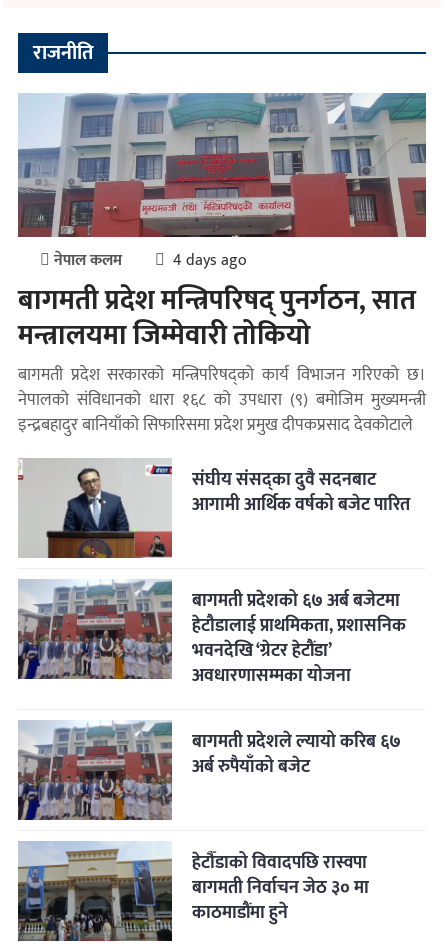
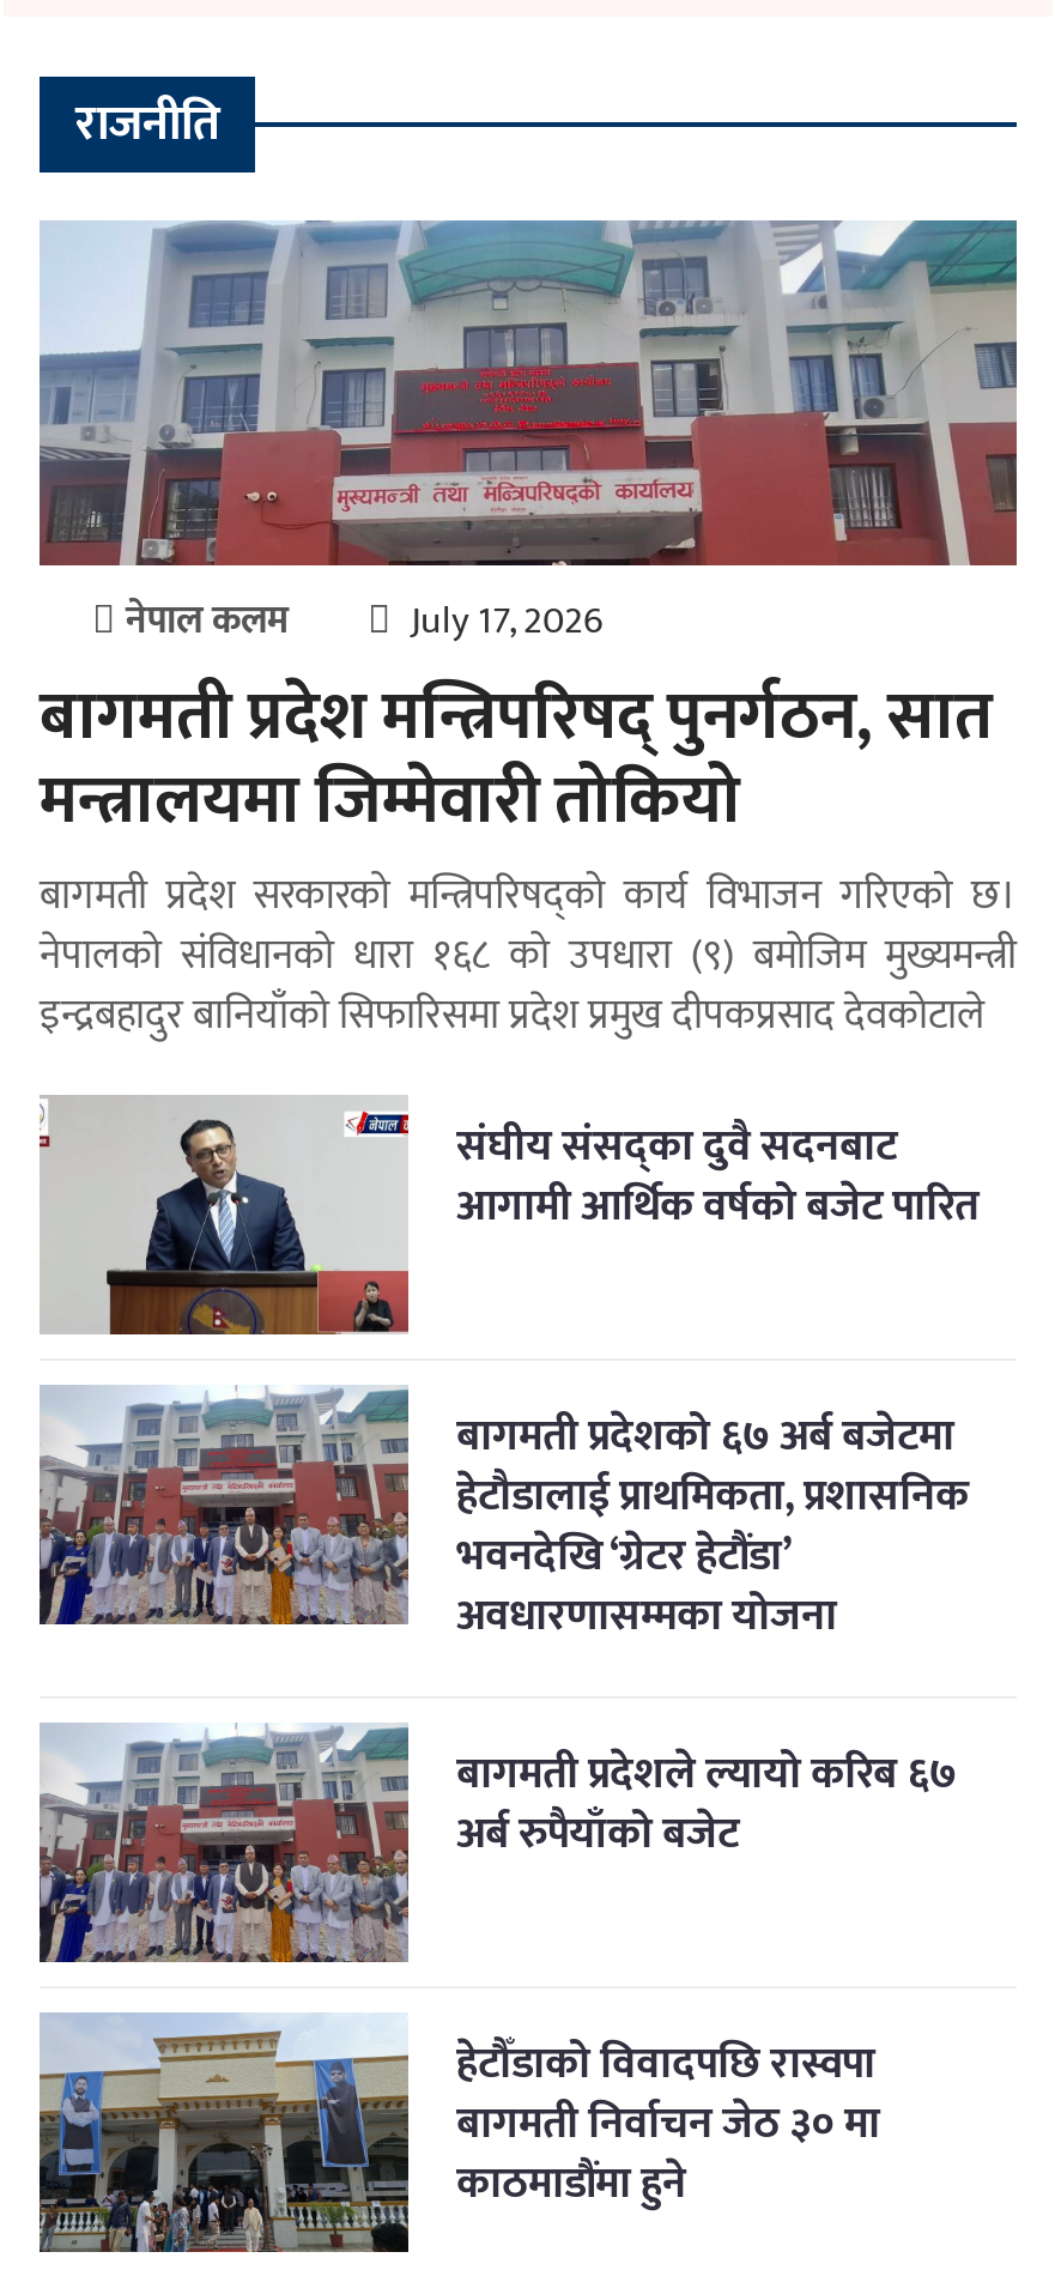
[50,247,247,274] नेपाल कलम 4 days ago -> [116,590,602,654] नेपाल कलम July 17, 2026

